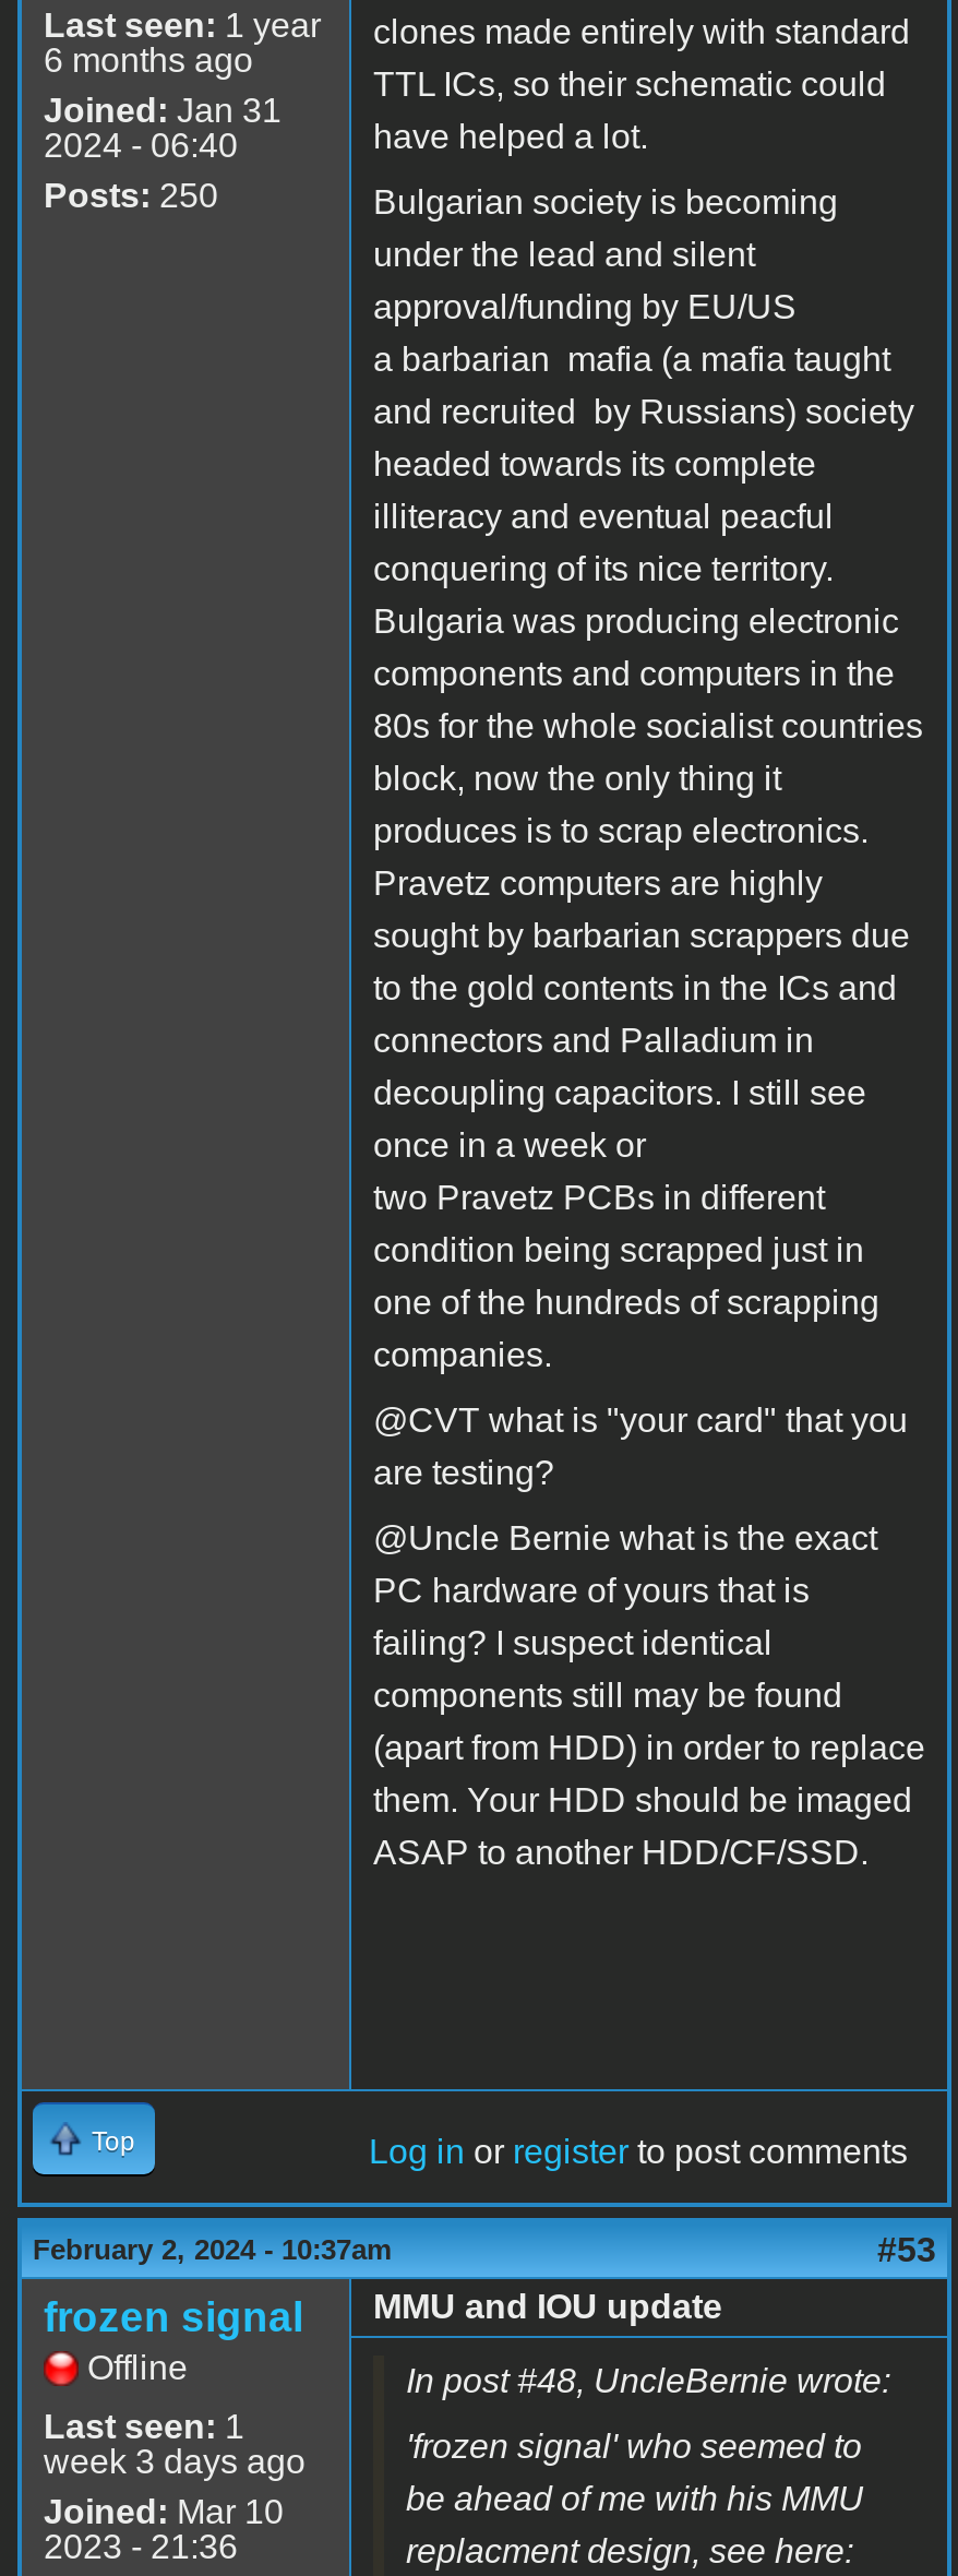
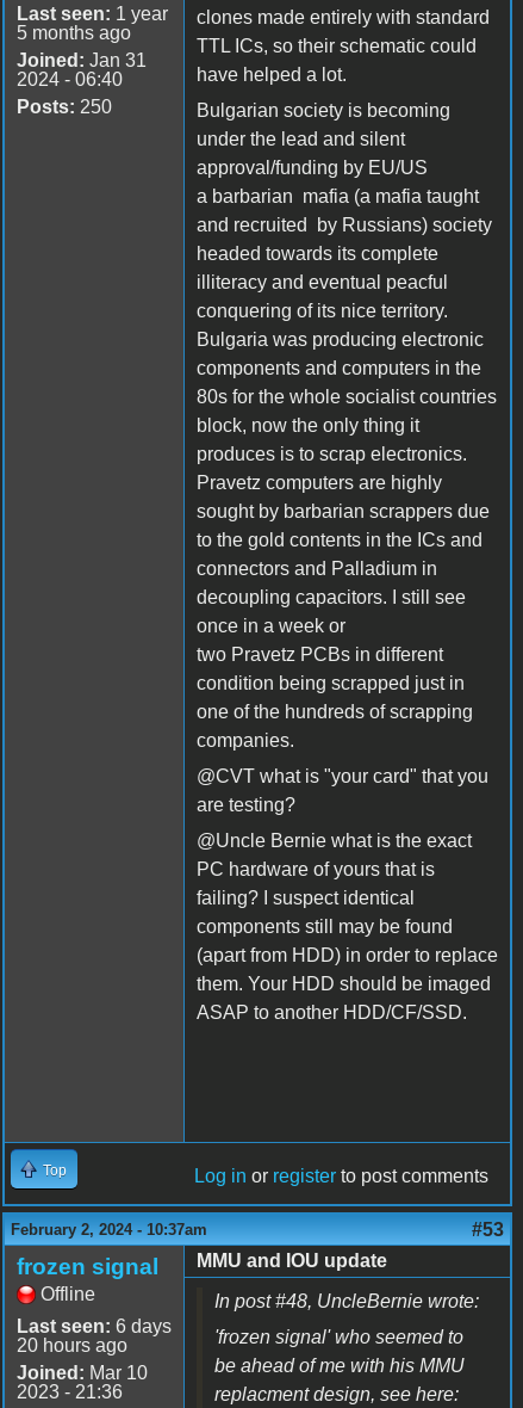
[44,41,253,78] 6 months ago -> [17,23,131,43] 5 months ago
[44,2408,306,2480] Last seen: 1 | week 3 days ago -> [17,1316,172,1355] Last seen: 6 days | 20 hours ago

